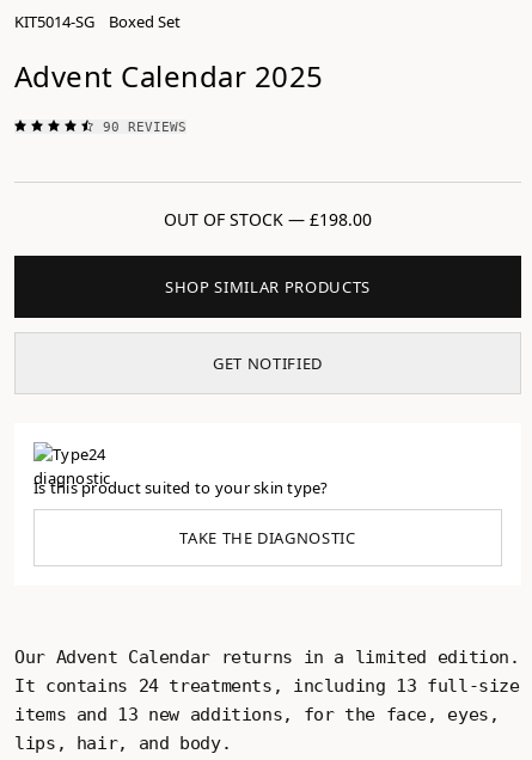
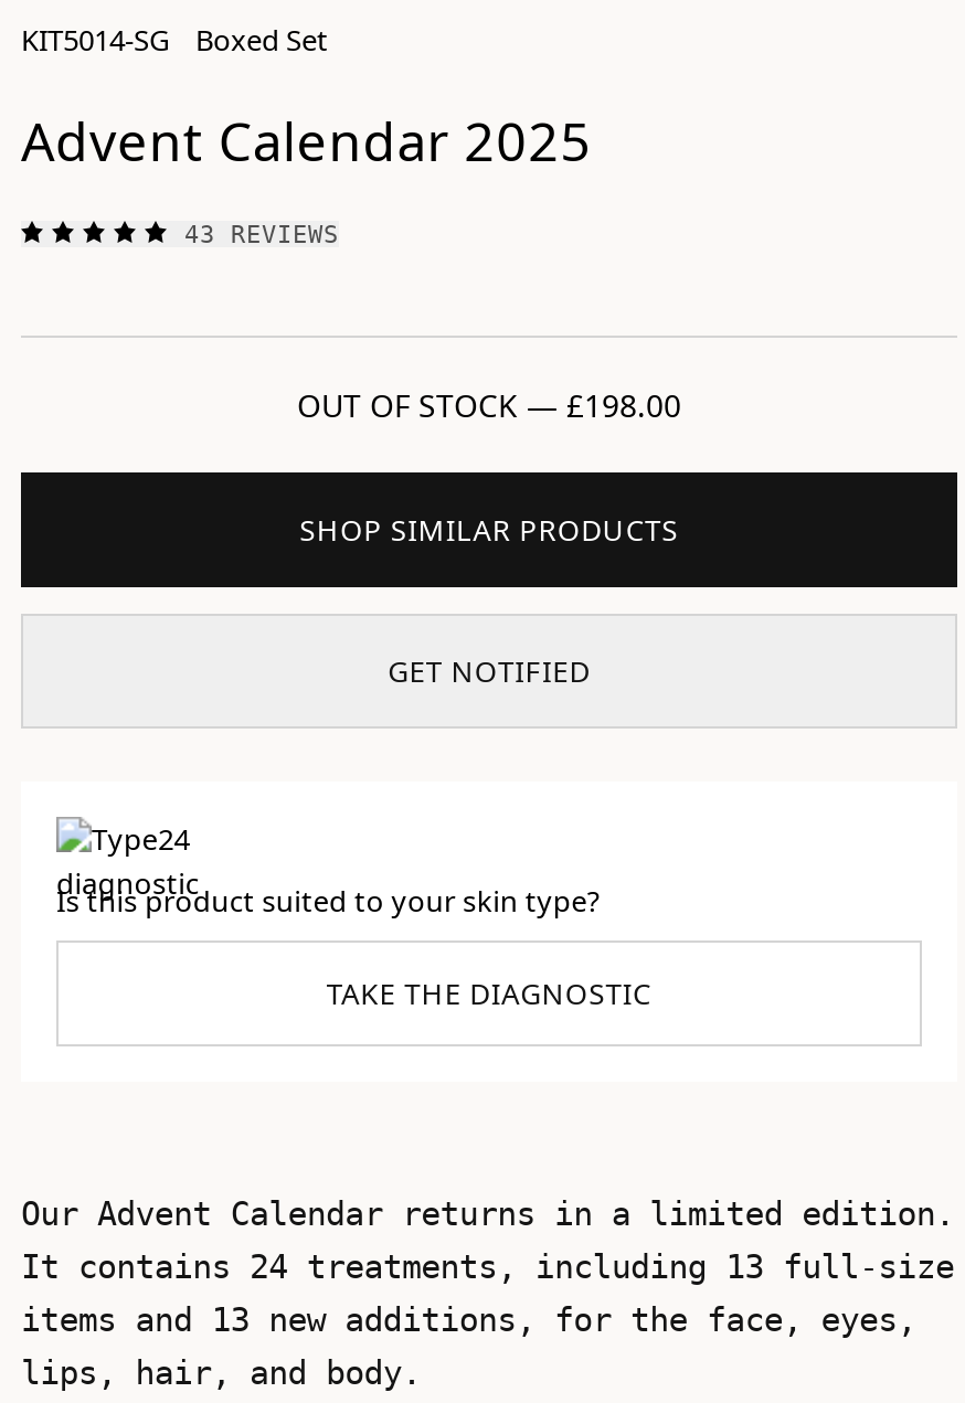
[103,120,186,135] 90 REVIEWS -> [184,221,339,250] 43 REVIEWS

